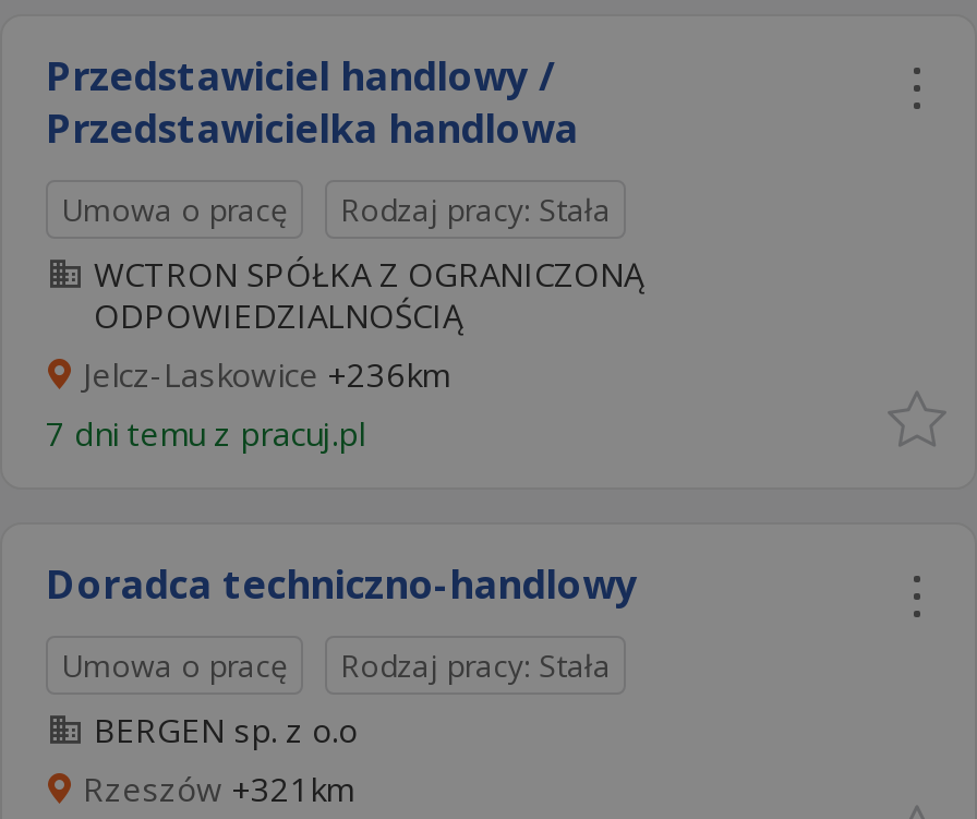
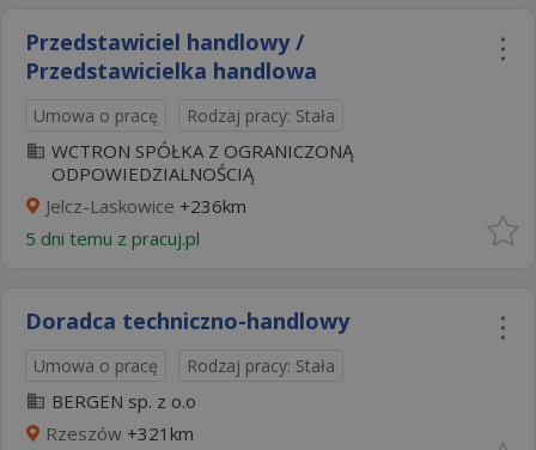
[46,411,373,455] 7 dni temu z pracuj.pl -> [25,226,205,250] 5 dni temu z pracuj.pl

